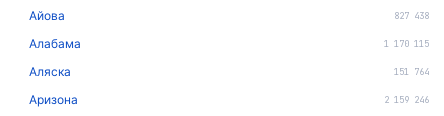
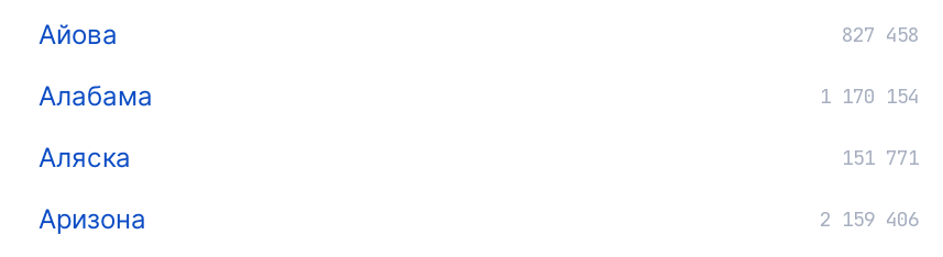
[394,9,429,21] 827 438 -> [842,21,919,47] 827 458
[384,37,429,49] 1 170 115 -> [820,82,919,109] 1 170 154
[394,65,429,77] 151 764 -> [842,144,919,170] 151 771
[384,93,429,105] 2 159 246 -> [820,205,919,232] 2 159 406

